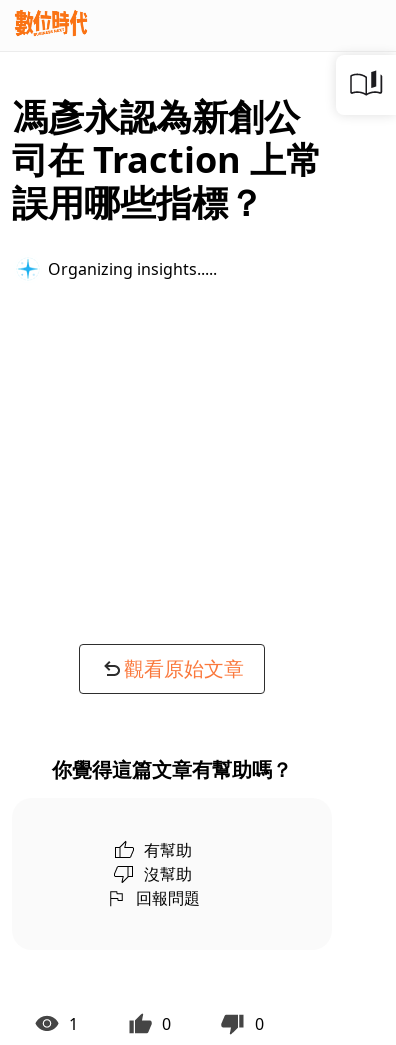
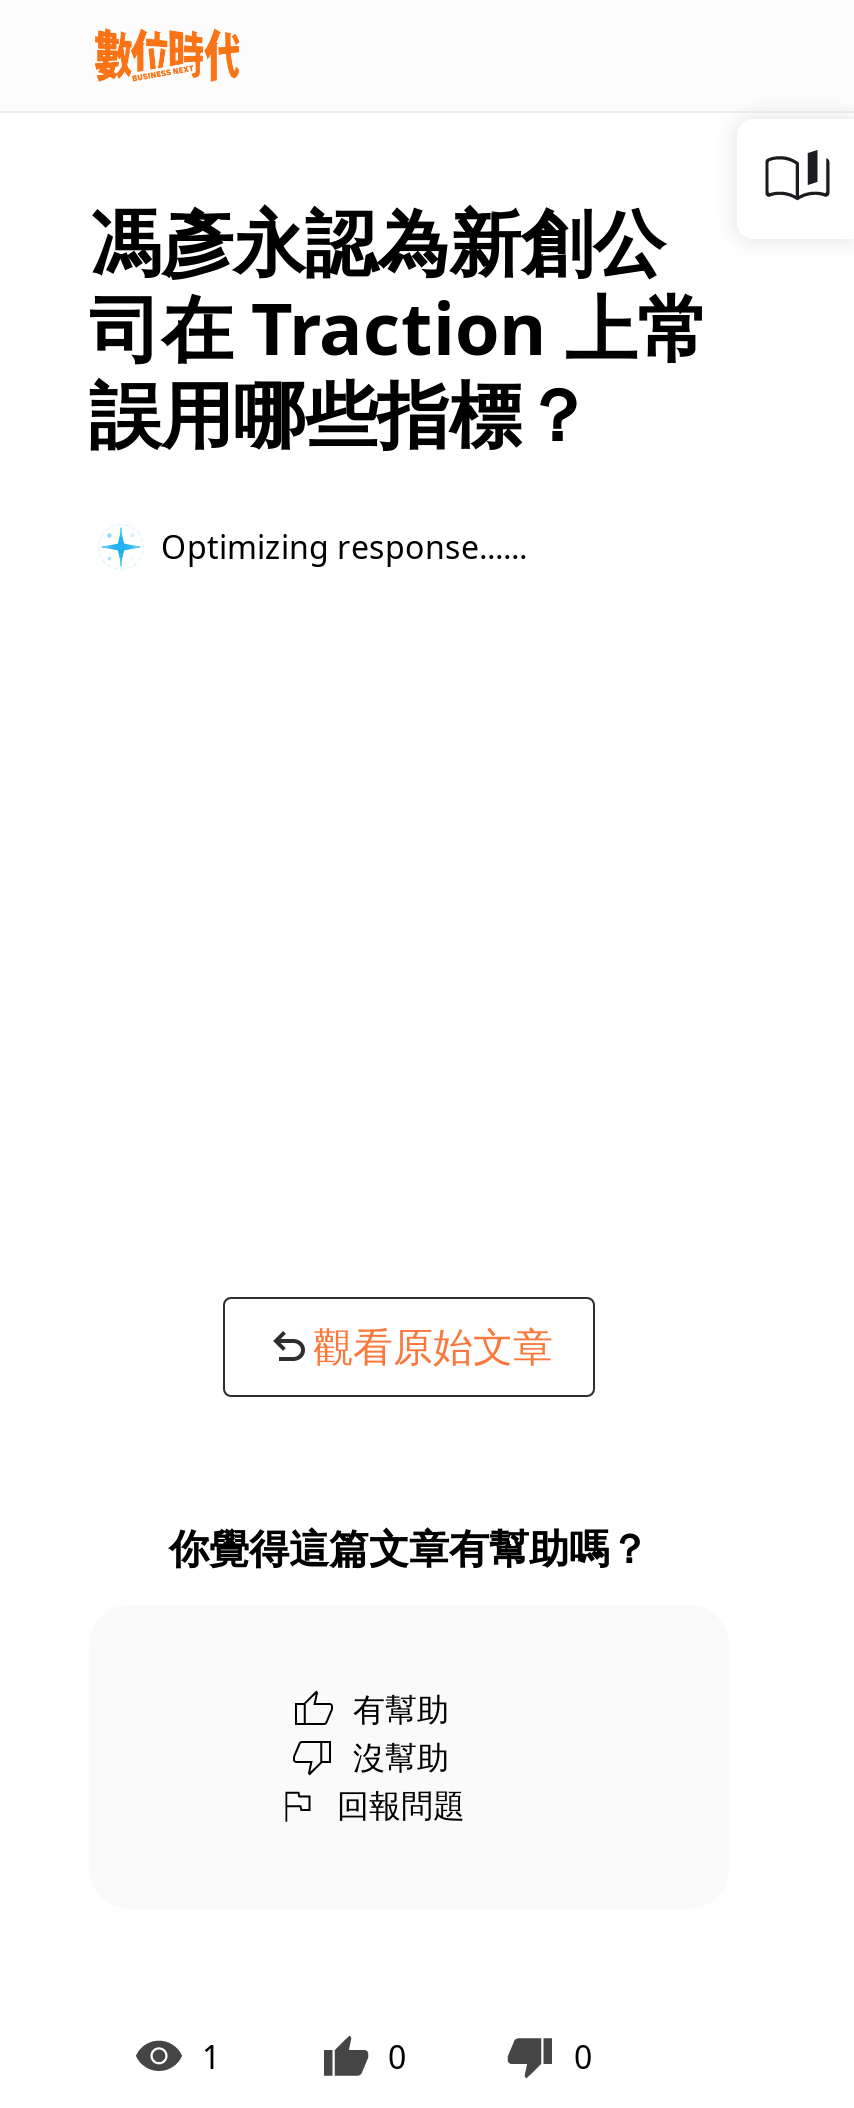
[48,257,209,279] Organizing insights... -> [161,524,503,568] Optimizing response...

